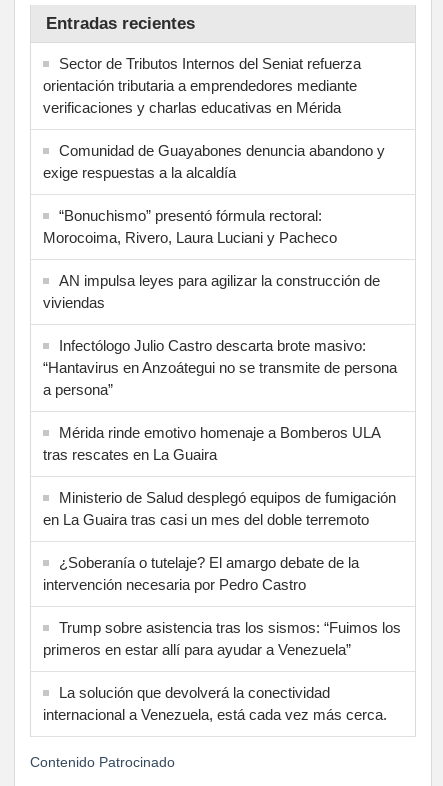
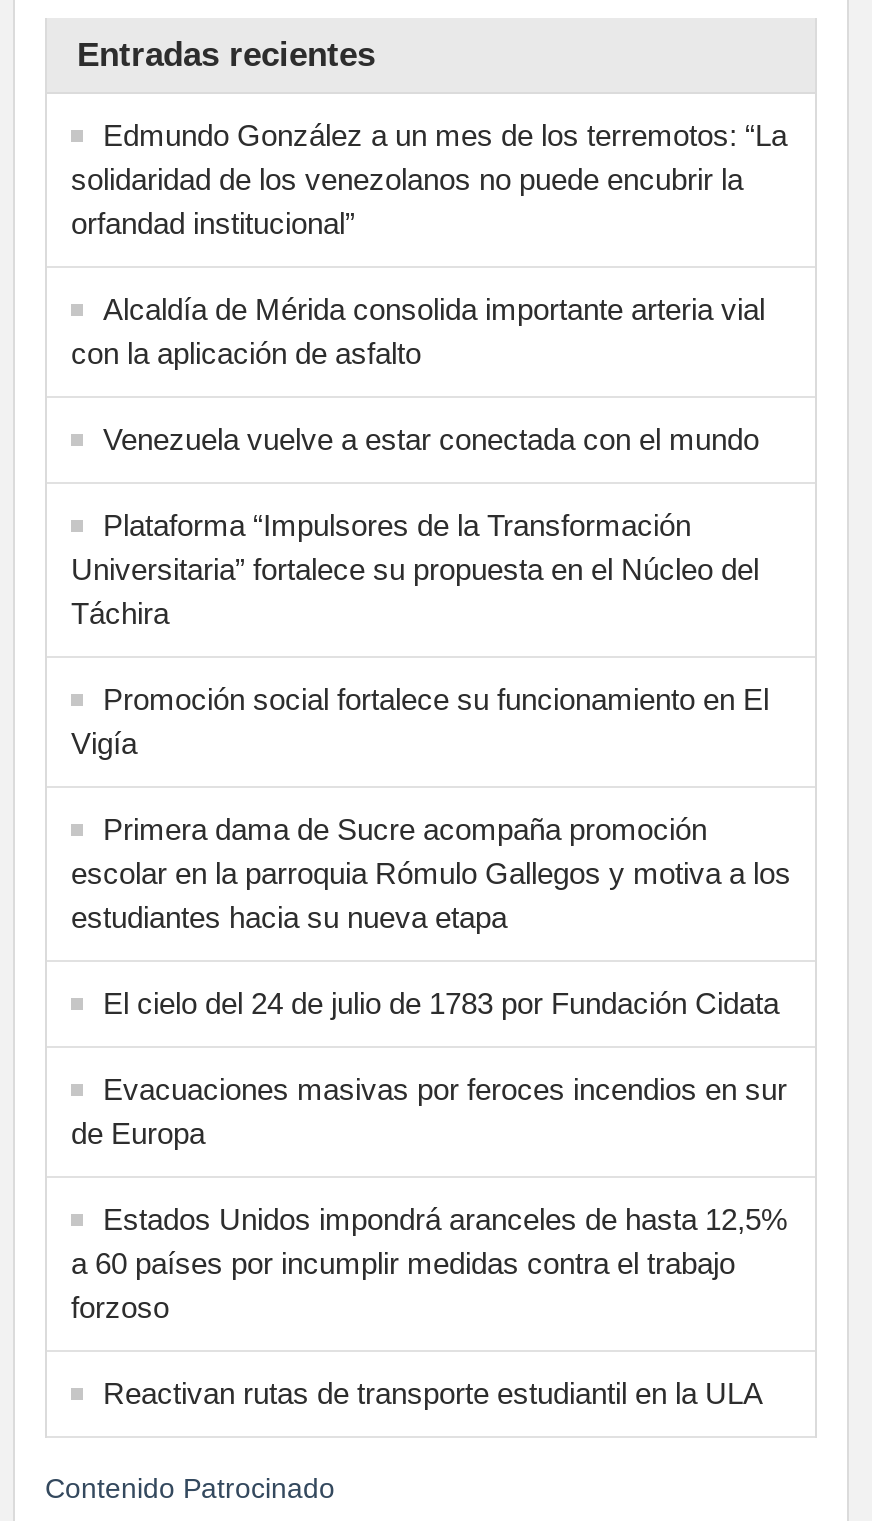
[43,55,361,116] Sector de Tributos Internos del Seniat refuerza | orientación tributaria a emprendedores mediante | verificaciones y charlas educativas en Mérida -> [71,118,787,240] Edmundo González a un mes de los terremotos: “La | solidaridad de los venezolanos no puede encubrir la | orfandad institucional”
[43,142,385,181] Comunidad de Guayabones denuncia abandono y | exige respuestas a la alcaldía -> [71,292,765,370] Alcaldía de Mérida consolida importante arteria vial | con la aplicación de asfalto
[43,207,337,246] “Bonuchismo” presentó fórmula rectoral: | Morocoima, Rivero, Laura Luciani y Pacheco -> [103,422,759,456] Venezuela vuelve a estar conectada con el mundo
[43,272,380,311] AN impulsa leyes para agilizar la construcción de | viviendas -> [71,508,759,630] Plataforma “Impulsores de la Transformación | Universitaria” fortalece su propuesta en el Núcleo del | Táchira
[43,337,397,398] Infectólogo Julio Castro descarta brote masivo: | “Hantavirus en Anzoátegui no se transmite de persona | a persona” -> [71,682,769,760] Promoción social fortalece su funcionamiento en El | Vigía
[43,424,380,463] Mérida rinde emotivo homenaje a Bomberos ULA | tras rescates en La Guaira -> [71,812,791,934] Primera dama de Sucre acompaña promoción | escolar en la parroquia Rómulo Gallegos y motiva a los | estudiantes hacia su nueva etapa
[43,489,396,528] Ministerio de Salud desplegó equipos de fumigación | en La Guaira tras casi un mes del doble terremoto -> [103,986,779,1020] El cielo del 24 de julio de 1783 por Fundación Cidata
[43,554,359,593] ¿Soberanía o tutelaje? El amargo debate de la | intervención necesaria por Pedro Castro -> [71,1072,787,1150] Evacuaciones masivas por feroces incendios en sur | de Europa
[43,619,401,658] Trump sobre asistencia tras los sismos: “Fuimos los | primeros en estar allí para ayudar a Venezuela” -> [71,1202,787,1324] Estados Unidos impondrá aranceles de hasta 12,5% | a 60 países por incumplir medidas contra el trabajo | forzoso
[43,684,387,723] La solución que devolverá la conectividad | internacional a Venezuela, está cada vez más cerca. -> [103,1376,763,1410] Reactivan rutas de transporte estudiantil en la ULA

